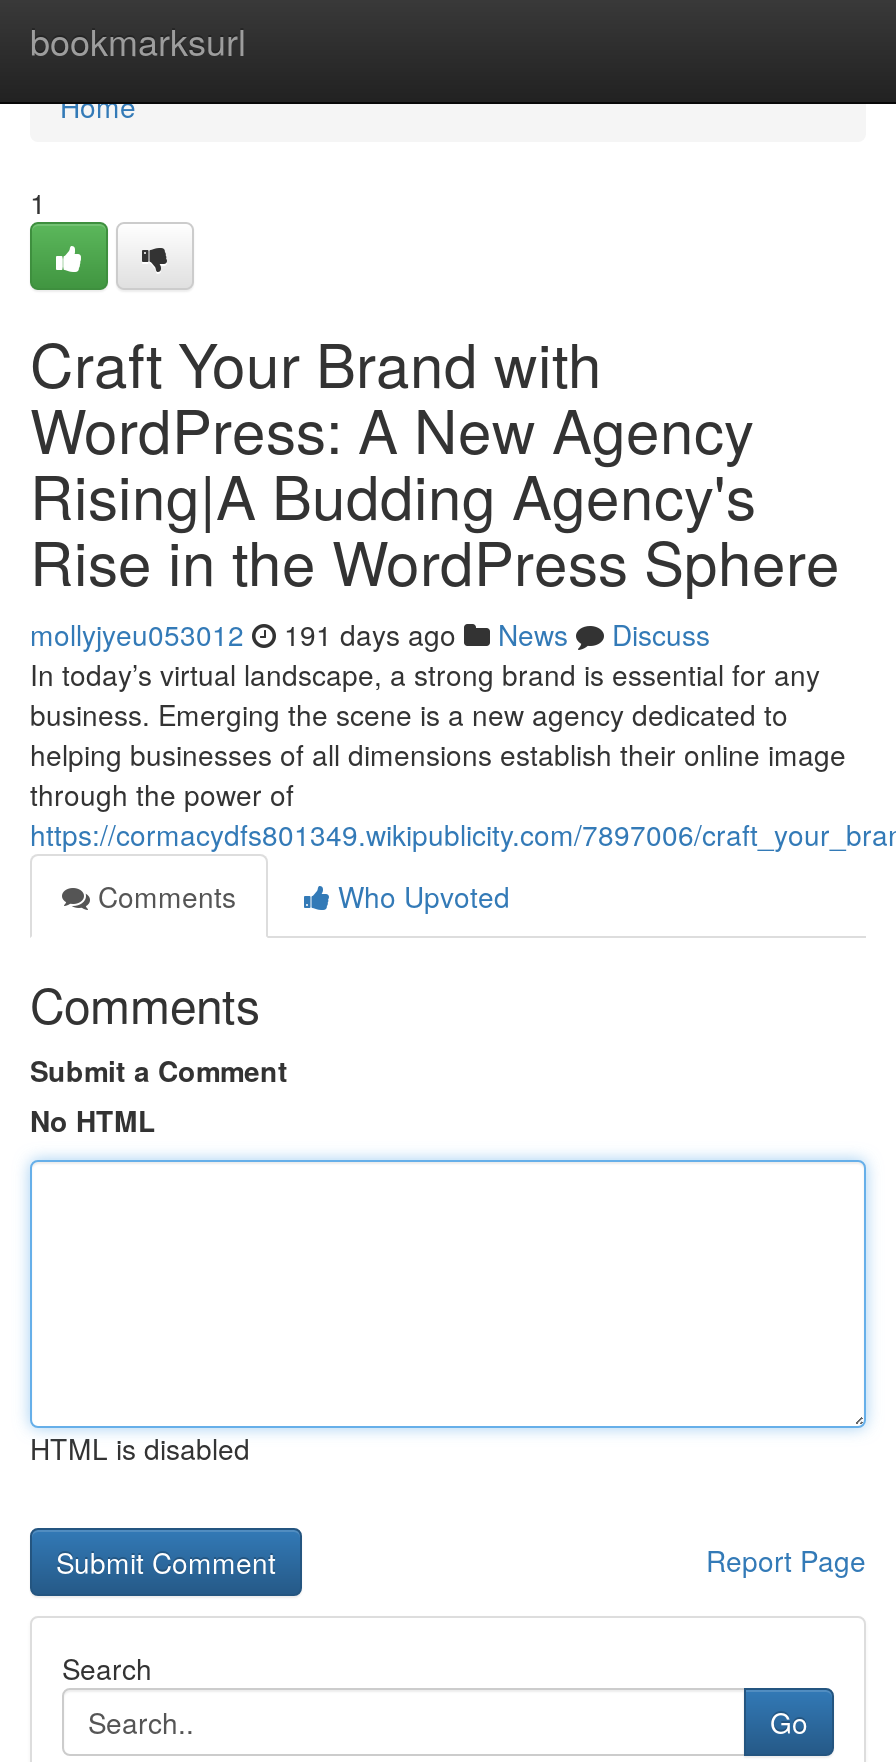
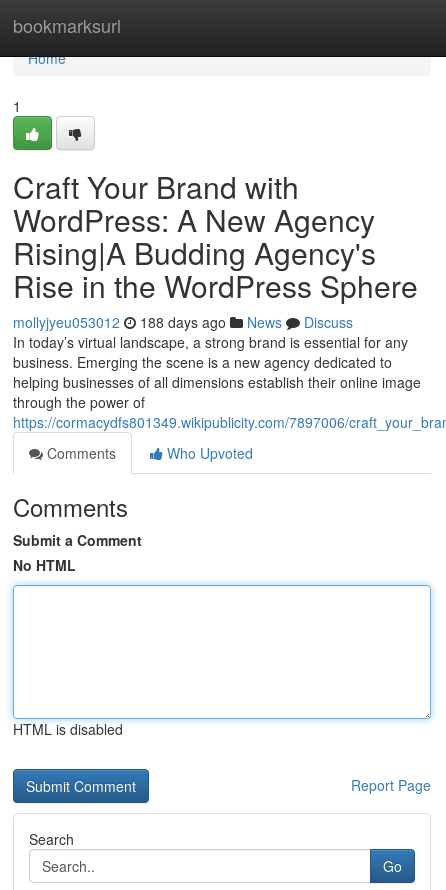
[30,614,710,654] mollyjyeu053012 191 days ago News Discuss -> [13,312,353,332] mollyjyeu053012 188 days ago News Discuss

